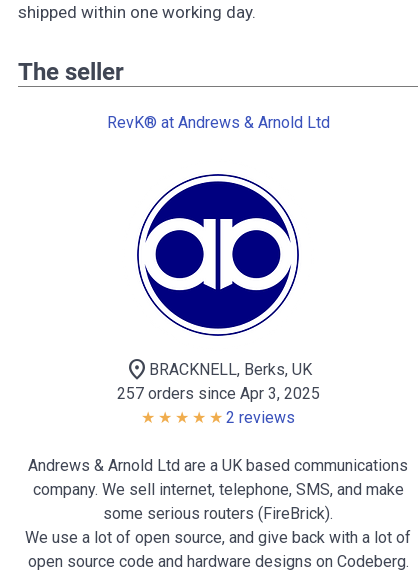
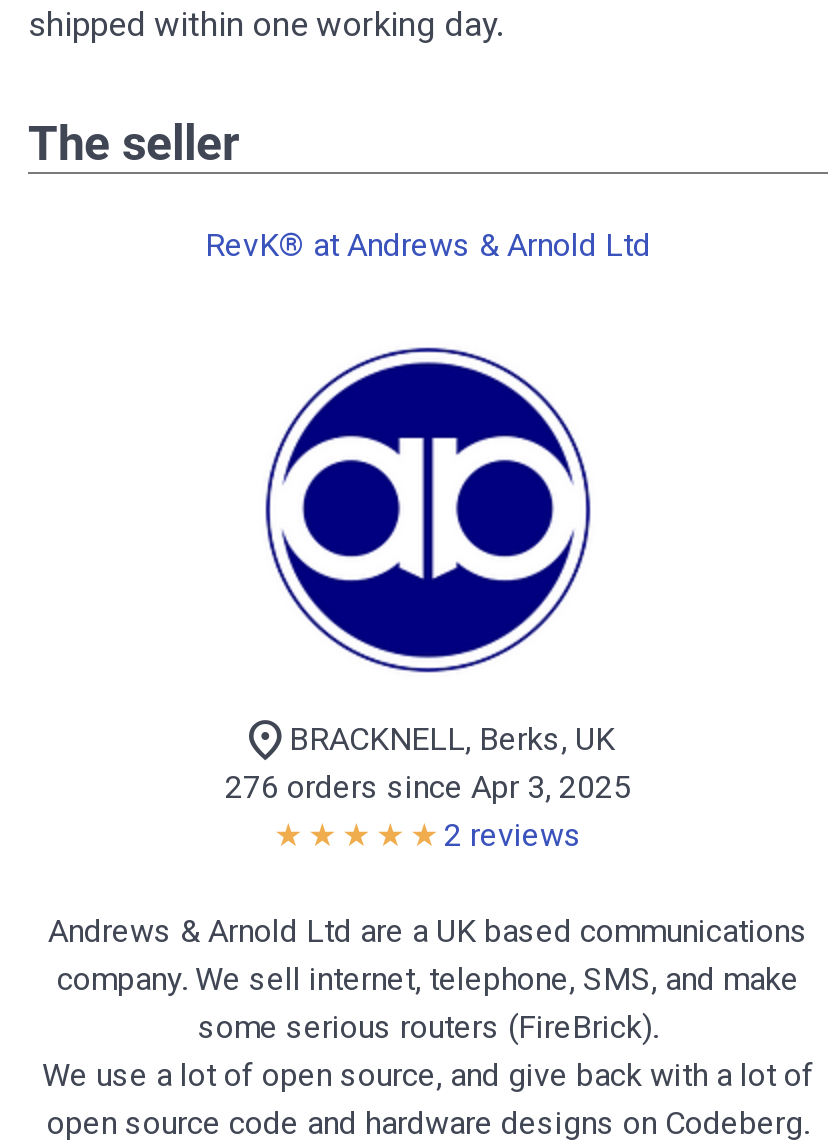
[116,384,319,403] 257 orders since Apr 3, 2025 -> [225,769,631,807] 276 orders since Apr 3, 2025

